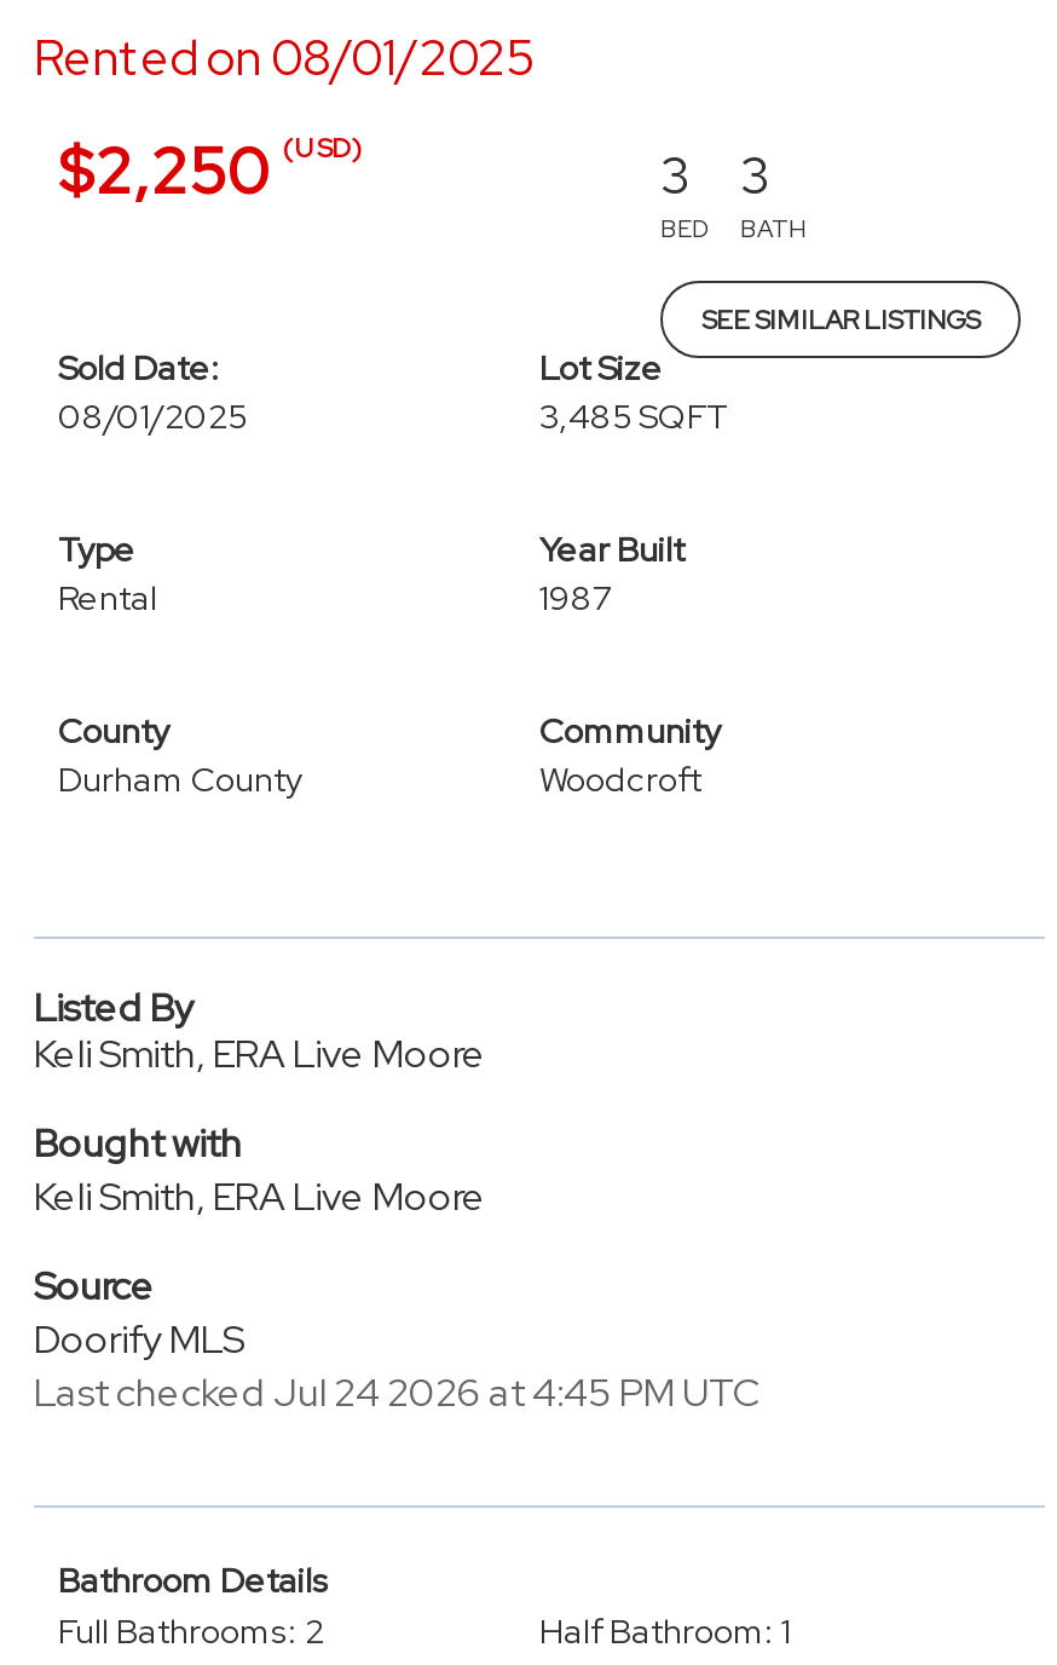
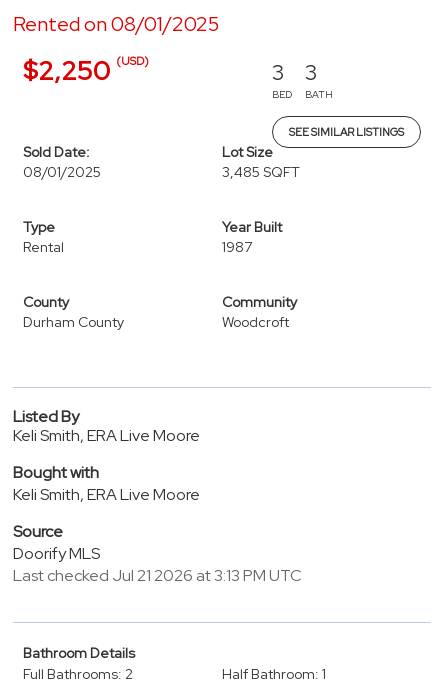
[34,1367,762,1418] Last checked Jul 24 2026 at 4:45 PM UTC -> [13,565,302,586] Last checked Jul 21 2026 at 3:13 PM UTC

